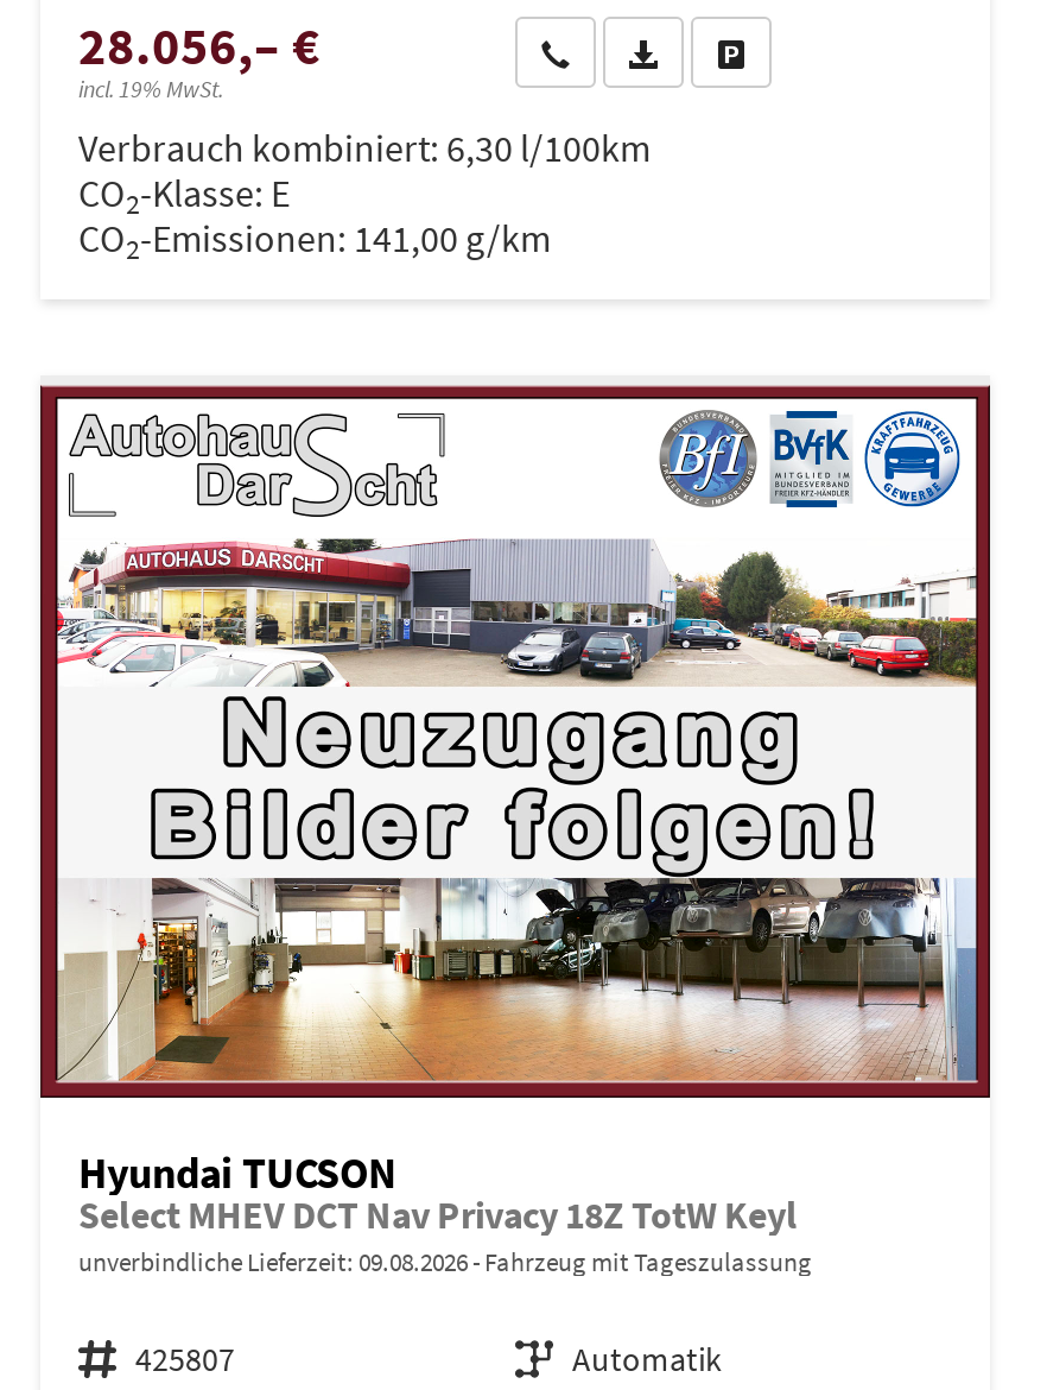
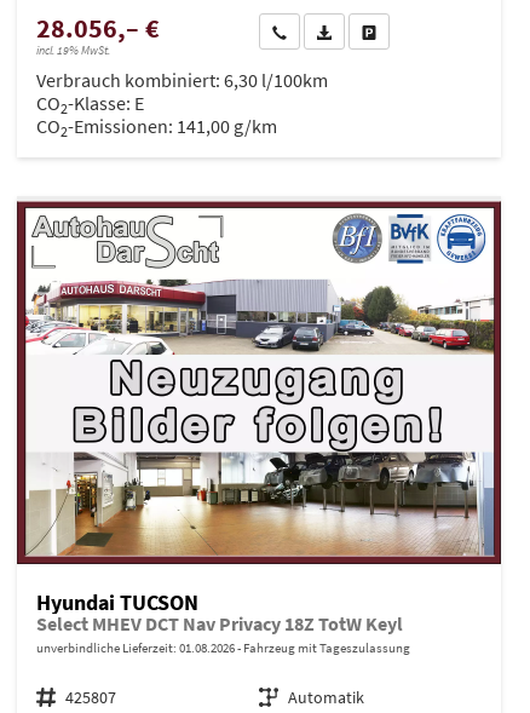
[78,1245,812,1279] unverbindliche Lieferzeit: 09.08.2026 Fahrzeug mit Tageszulassung -> [36,639,410,656] unverbindliche Lieferzeit: 01.08.2026 Fahrzeug mit Tageszulassung

